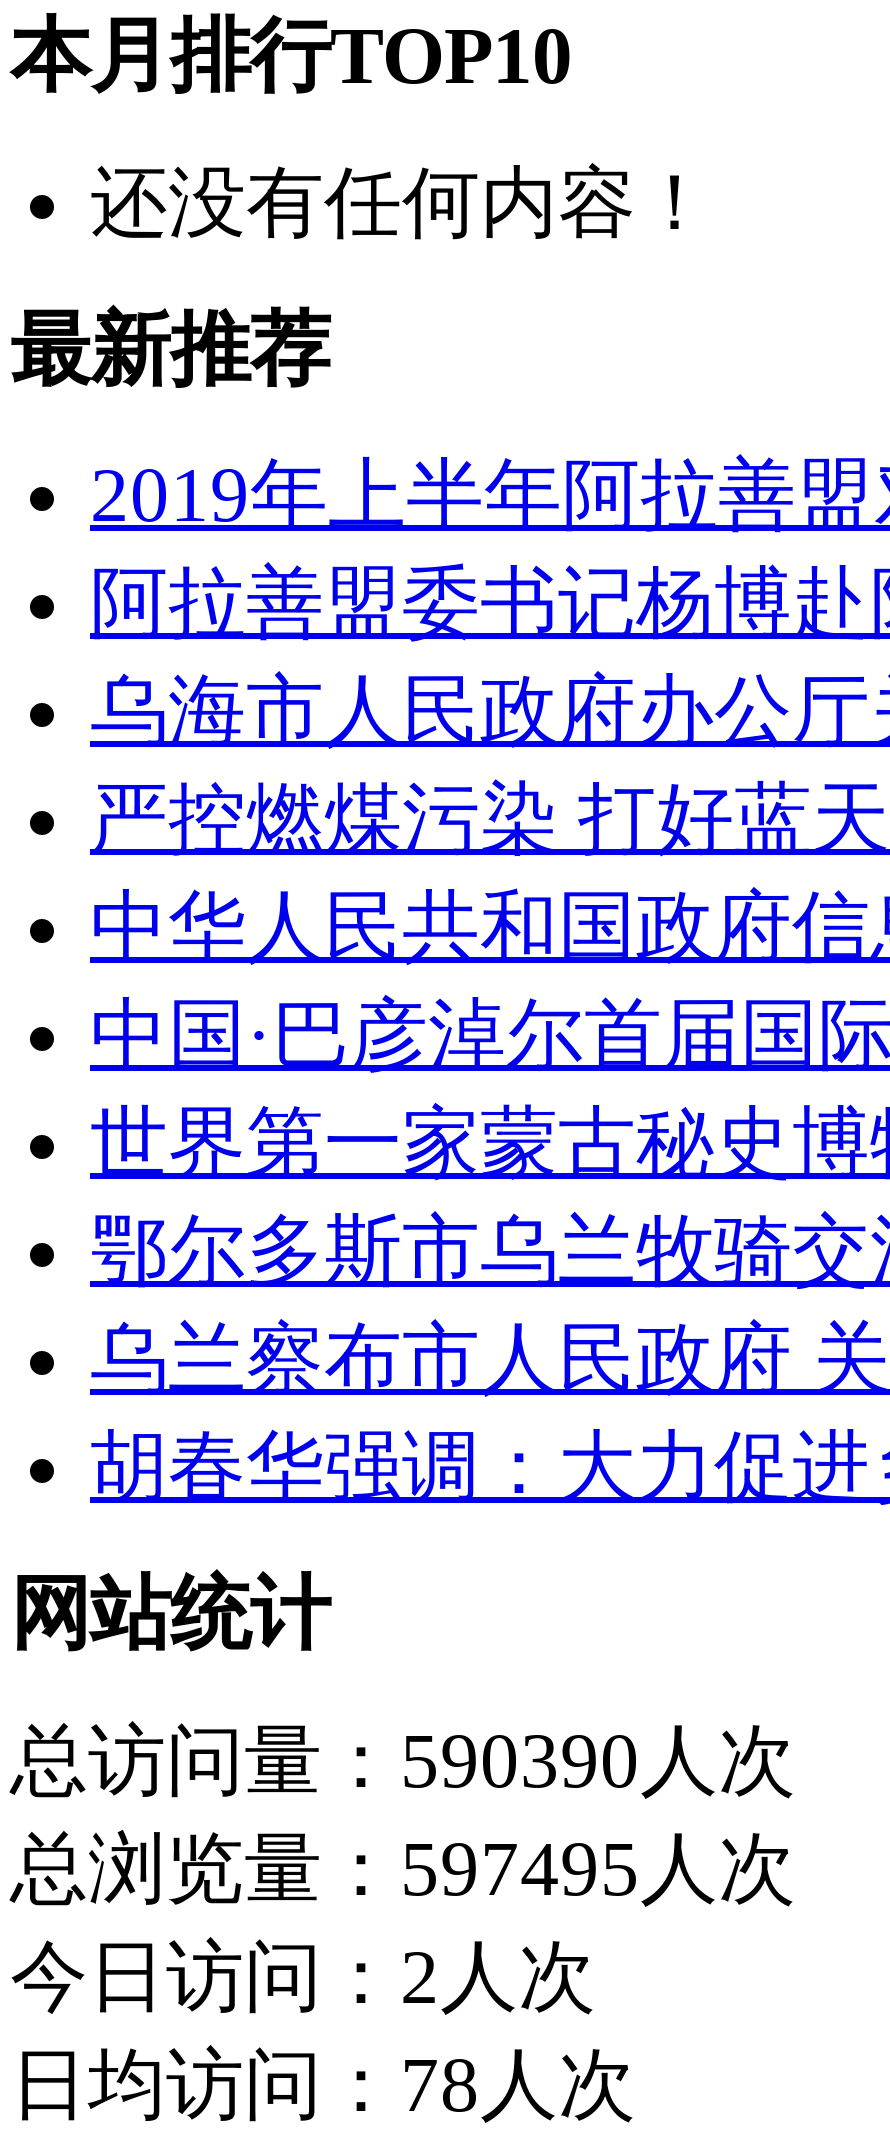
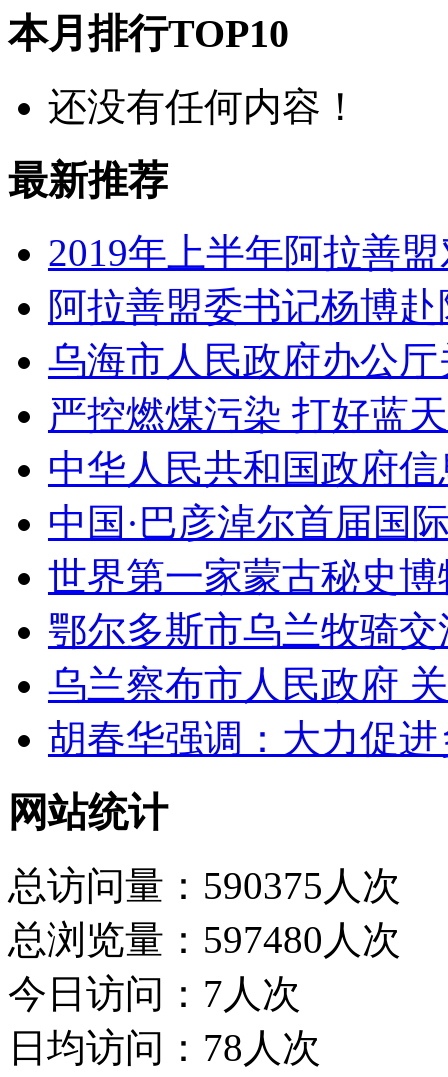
[10,1717,796,1803] 总访问量：590390人次 -> [8,864,401,907] 总访问量：590375人次
[10,1825,796,1911] 总浏览量：597495人次 -> [8,918,401,961] 总浏览量：597480人次
[10,1933,596,2019] 今日访问：2人次 -> [8,972,301,1015] 今日访问：7人次

